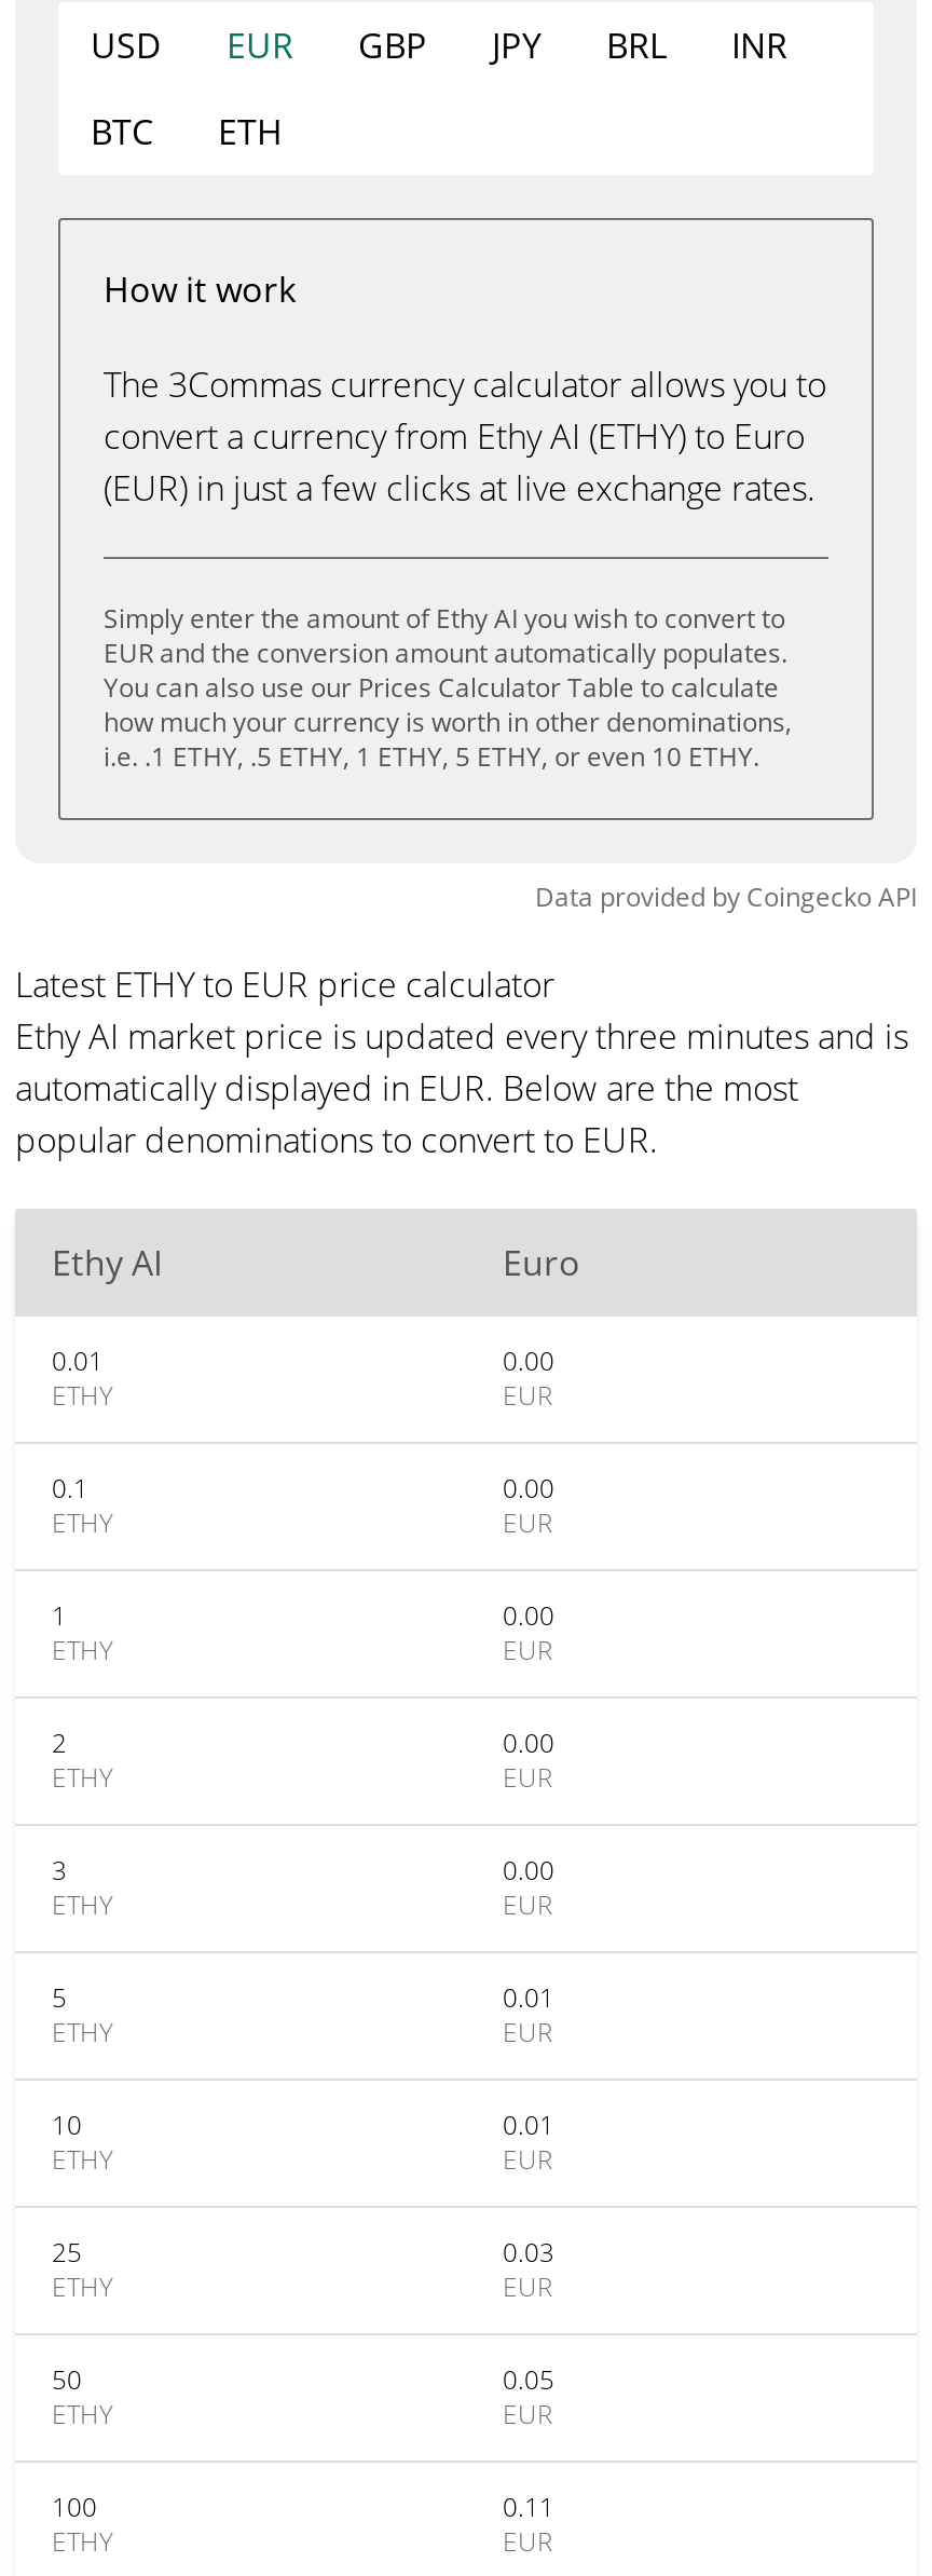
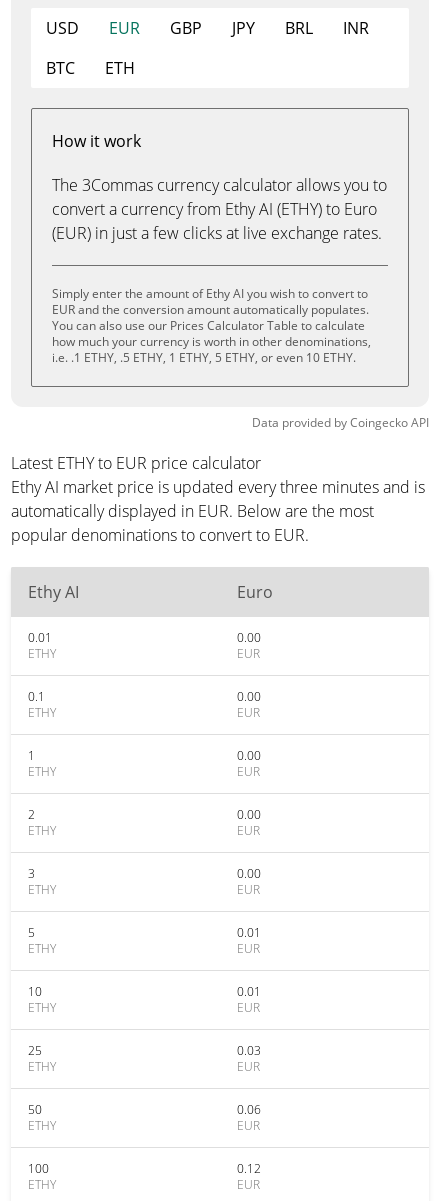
[503,2361,554,2398] 0.05 -> [237,1101,261,1118] 0.06
[503,2489,554,2525] 0.11 -> [237,1160,261,1177] 0.12

